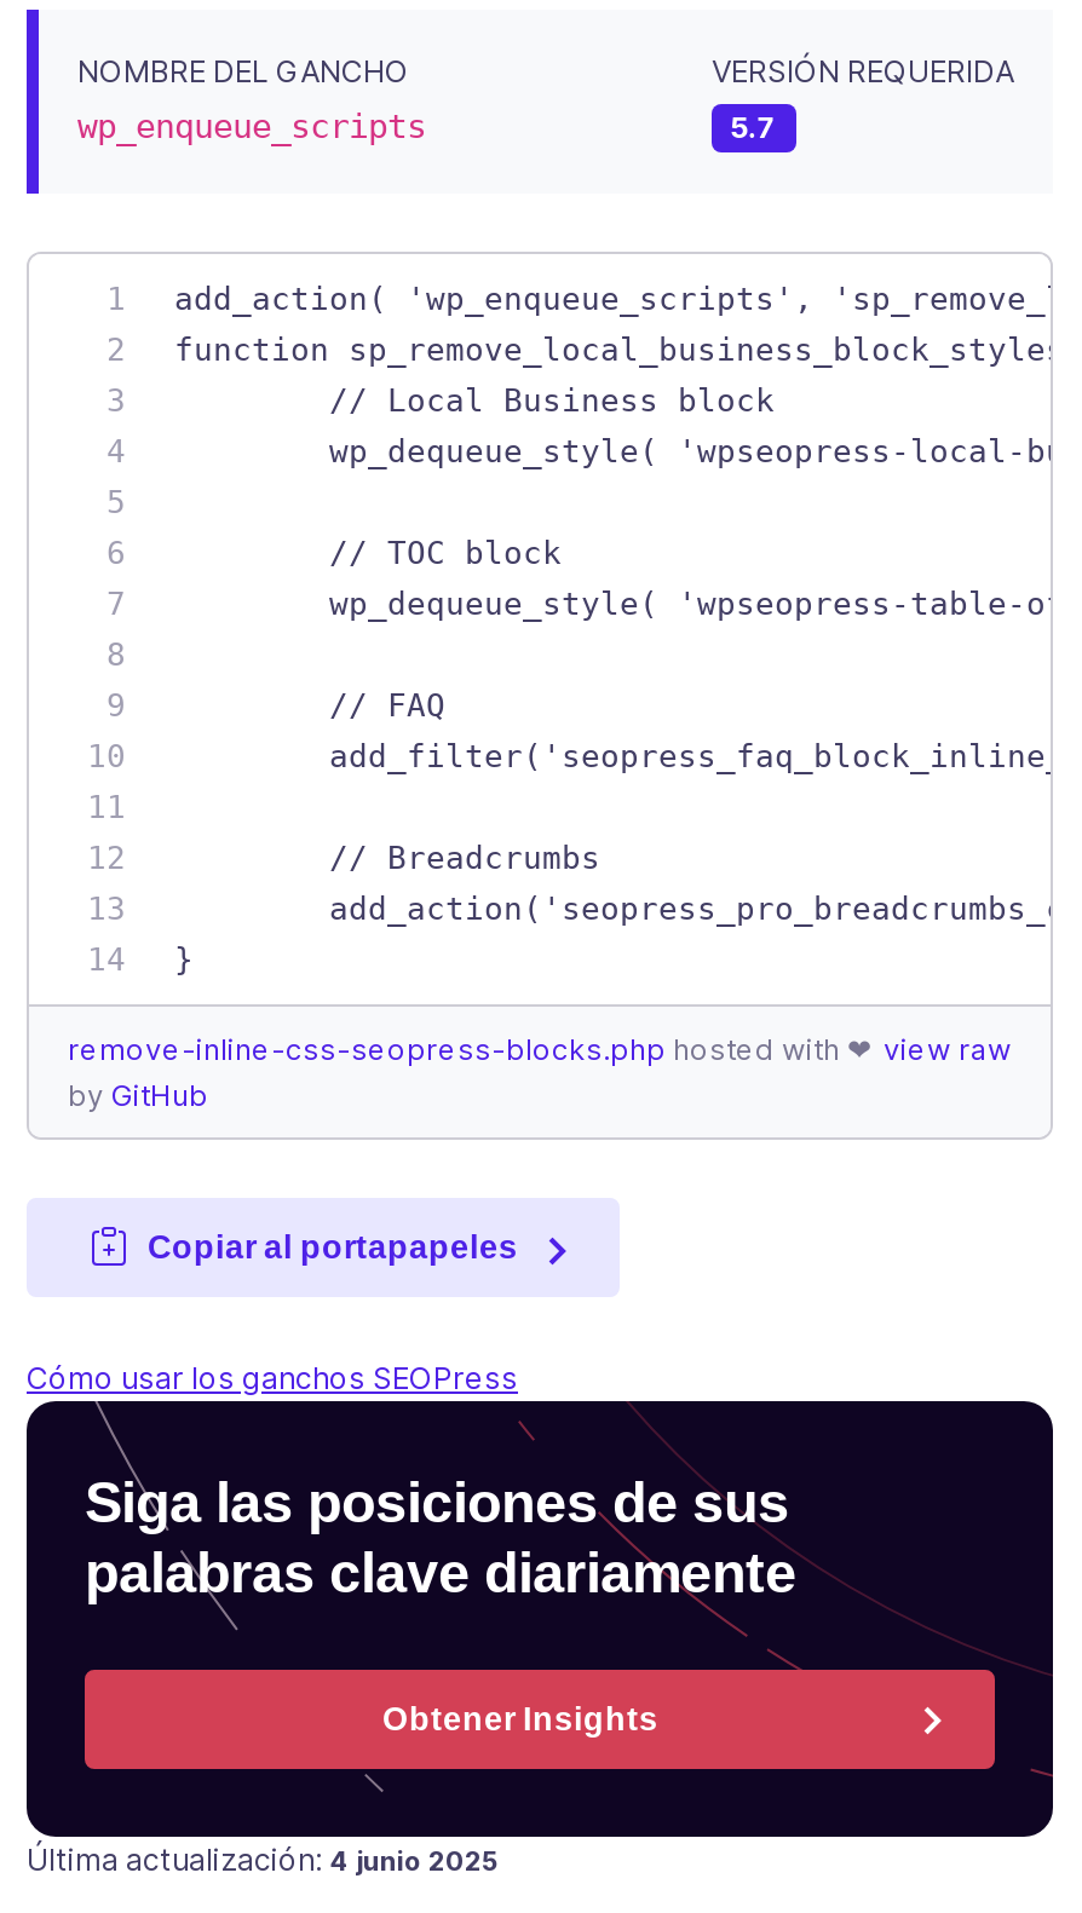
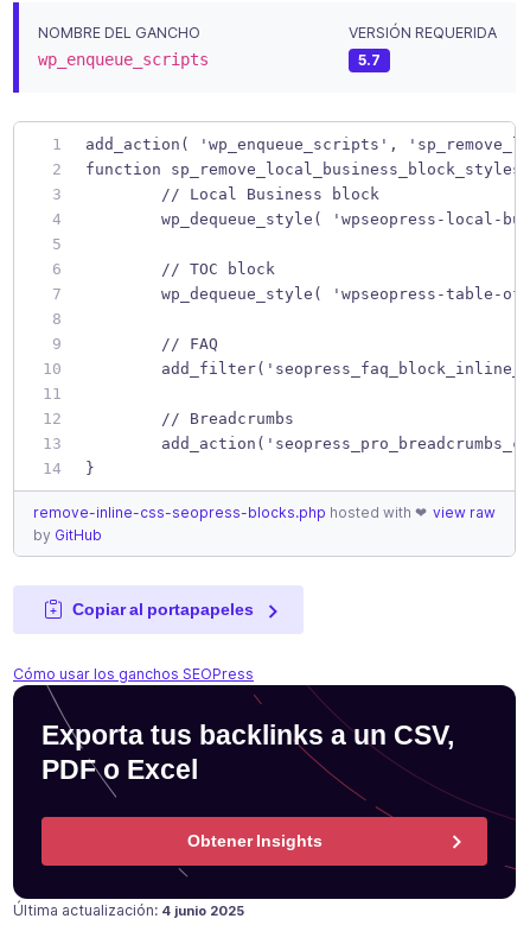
[85,1469,796,1607] Siga las posiciones de sus | palabras clave diariamente -> [41,719,454,786] Exporta tus backlinks a un CSV, | PDF o Excel

